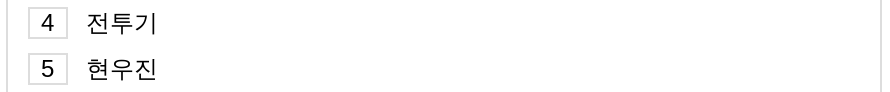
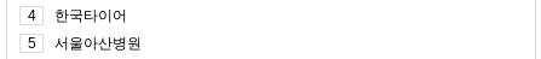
[86,9,158,37] 전투기 -> [54,7,127,24] 한국타이어
[86,55,158,83] 현우진 -> [54,35,142,52] 서울아산병원

